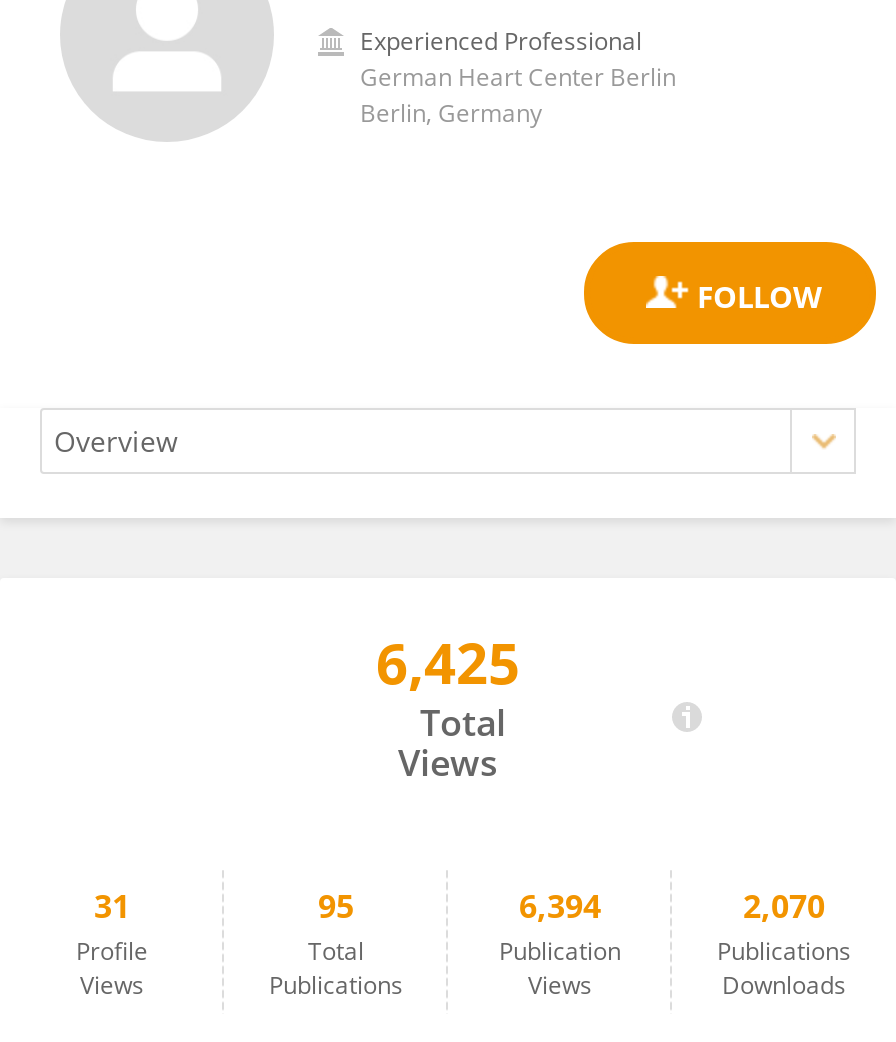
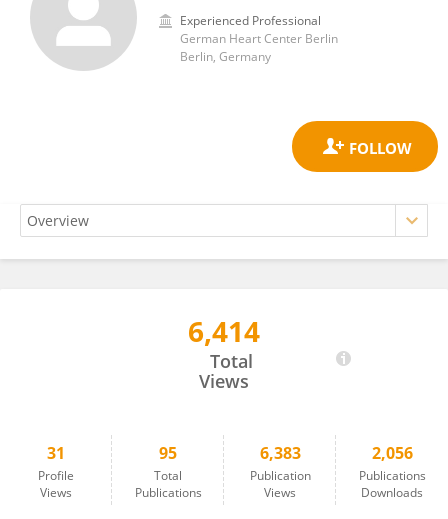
[376,624,520,700] 6,425 -> [188,312,260,350] 6,414
[519,884,601,928] 6,394 -> [259,442,300,464] 6,383
[743,884,825,928] 2,070 -> [371,442,412,464] 2,056

